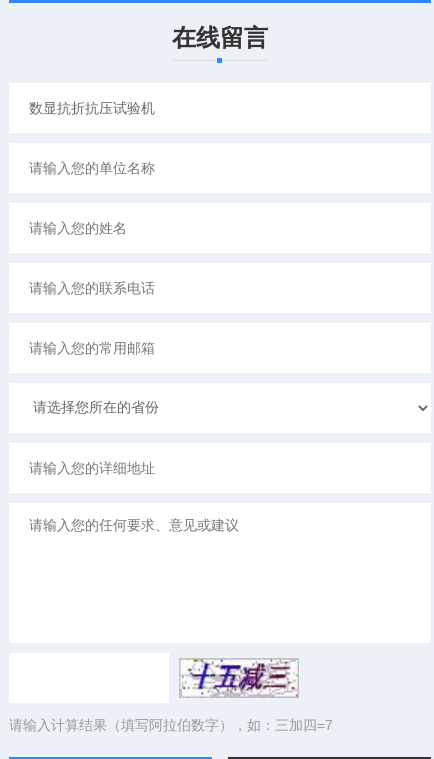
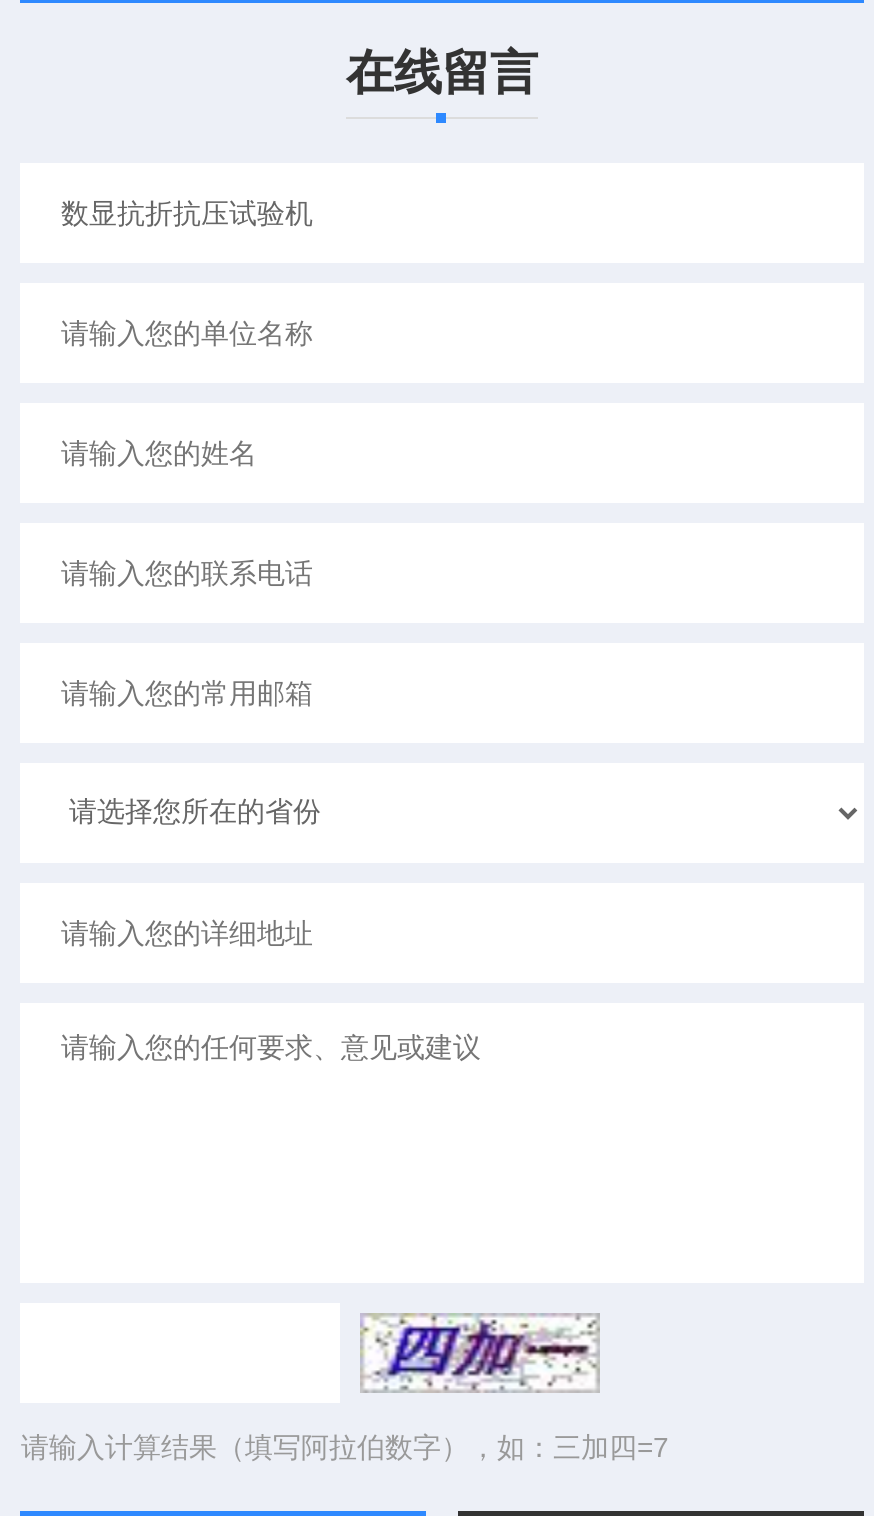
[180,658,298,698] [image] -> [360,1315,598,1391] [image]

